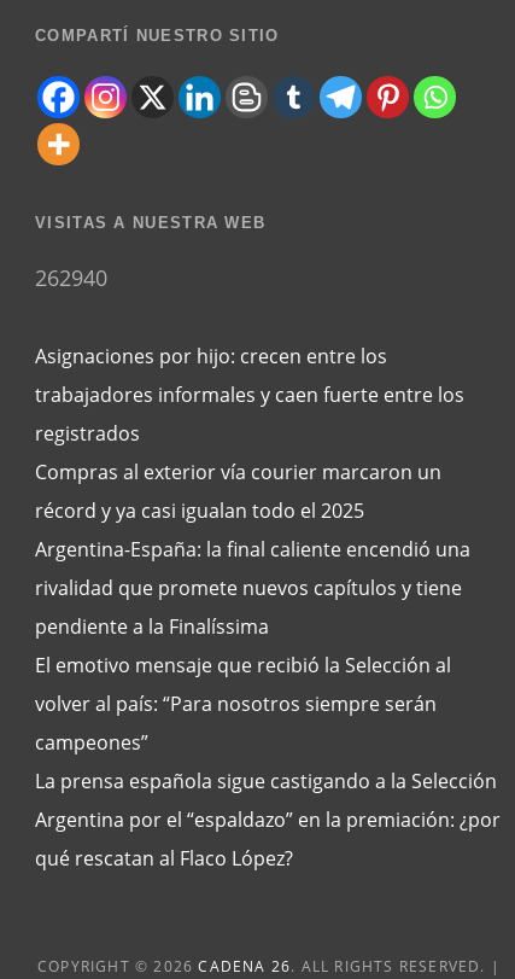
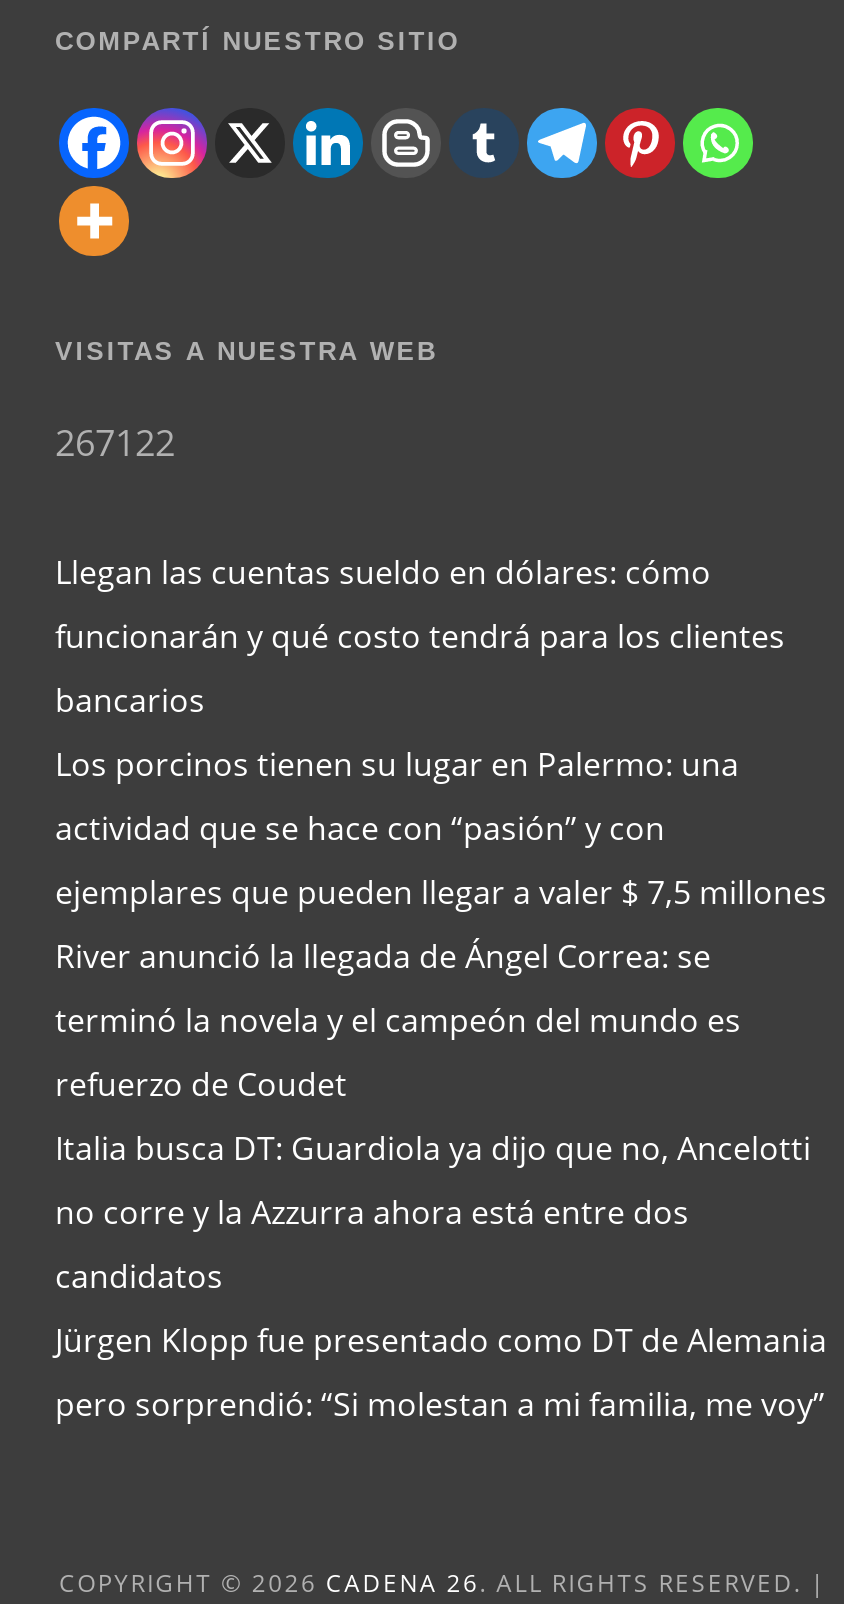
[35,263,107,292] 262940 -> [55,418,175,466] 267122
[35,343,387,370] Asignaciones por hijo: crecen entre los -> [55,550,711,594] Llegan las cuentas sueldo en dólares: cómo
[35,382,464,408] trabajadores informales y caen fuerte entre los -> [55,614,785,658] funcionarán y qué costo tendrá para los clientes
[35,420,140,447] registrados -> [55,678,205,722] bancarios
[35,459,441,485] Compras al exterior vía courier marcaron un -> [55,742,739,786] Los porcinos tienen su lugar en Palermo: una
[35,497,364,524] récord y ya casi igualan todo el 2025 -> [55,806,665,850] actividad que se hace con “pasión” y con
[35,536,470,563] Argentina-España: la final caliente encendió una -> [55,870,827,914] ejemplares que pueden llegar a valer $ 7,5 millones
[35,575,462,601] rivalidad que promete nuevos capítulos y tiene -> [55,934,711,978] River anunció la llegada de Ángel Correa: se
[35,613,269,640] pendiente a la Finalíssima -> [55,998,741,1042] terminó la novela y el campeón del mundo es
[35,652,451,679] El emotivo mensaje que recibió la Selección al -> [55,1062,347,1106] refuerzo de Coudet
[35,691,437,717] volver al país: “Para nosotros siempre serán -> [55,1126,811,1170] Italia busca DT: Guardiola ya dijo que no, Ancelotti
[35,729,148,756] campeones” -> [55,1190,689,1234] no corre y la Azzurra ahora está entre dos
[35,768,497,794] La prensa española sigue castigando a la Selección -> [55,1254,223,1298] candidatos
[35,806,501,833] Argentina por el “espaldazo” en la premiación: ¿por -> [55,1318,827,1362] Jürgen Klopp fue presentado como DT de Alemania
[35,845,293,872] qué rescatan al Flaco López? -> [55,1382,825,1426] pero sorprendió: “Si molestan a mi familia, me voy”

